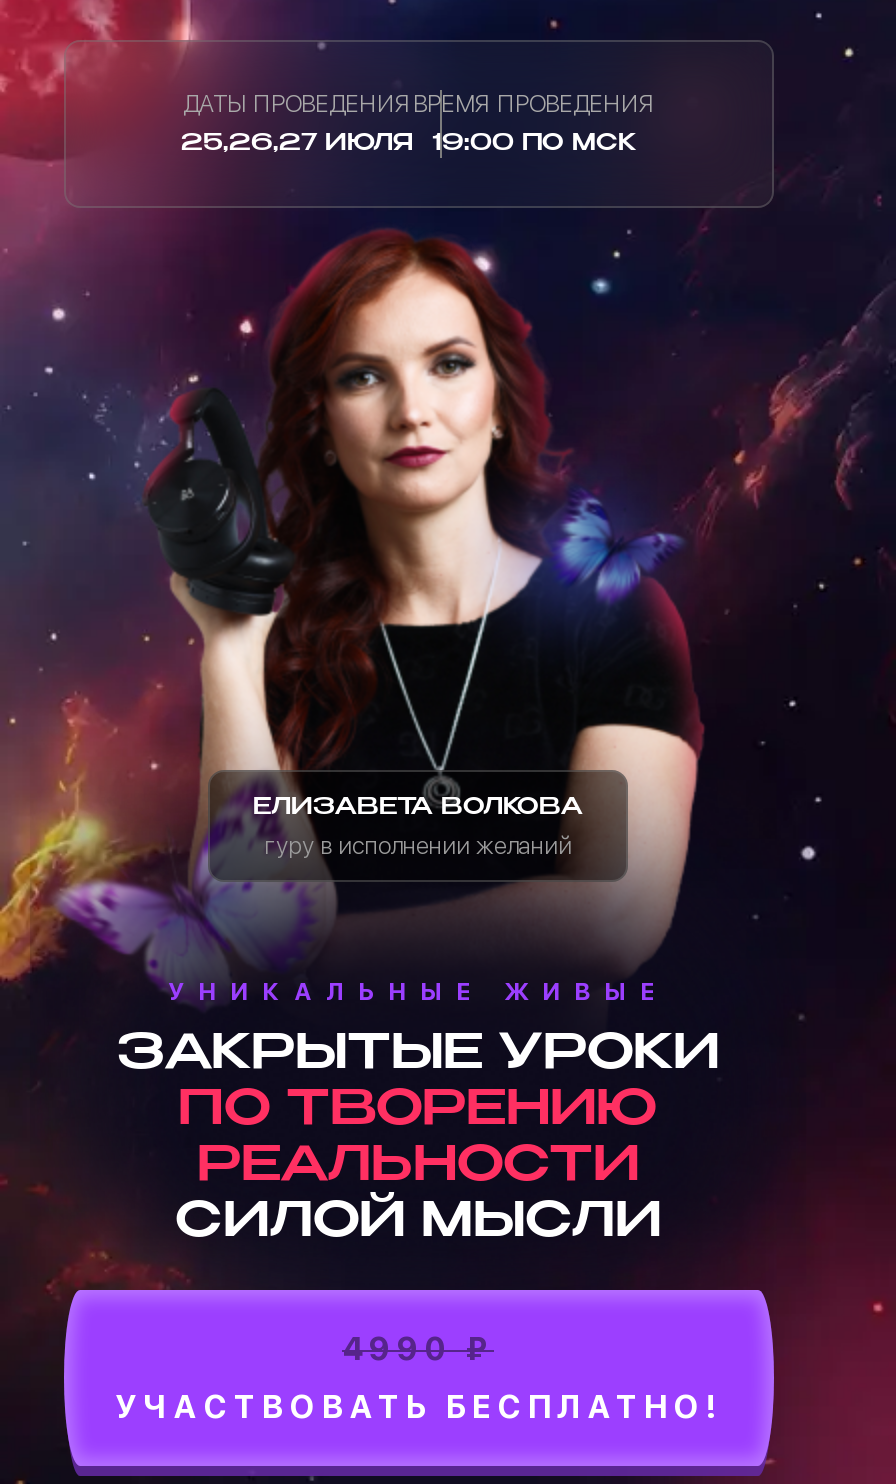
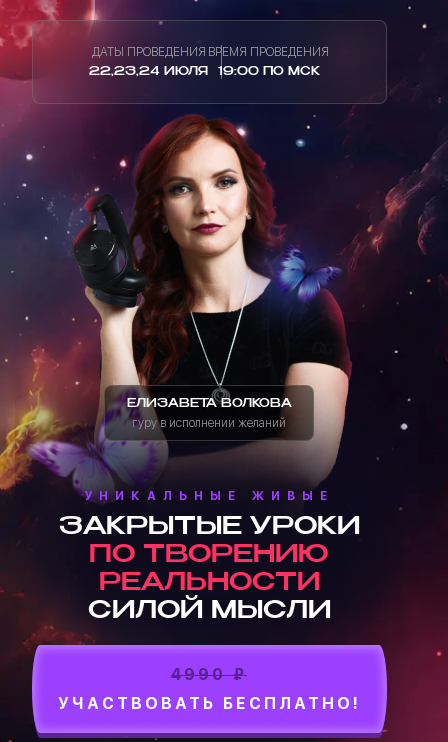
[181,132,636,154] 25,26,27 ИЮЛЯ 19:00 ПО МСК -> [89,66,319,77] 22,23,24 ИЮЛЯ 19:00 ПО МСК

